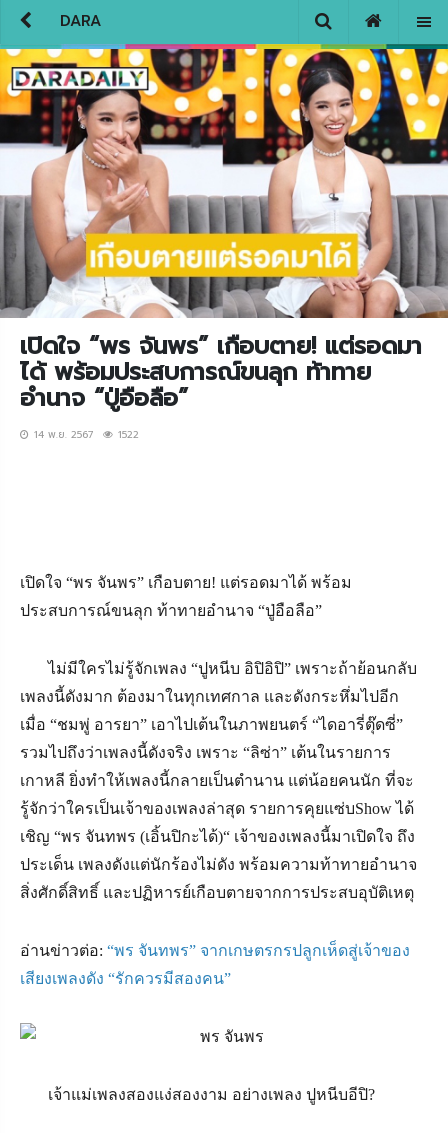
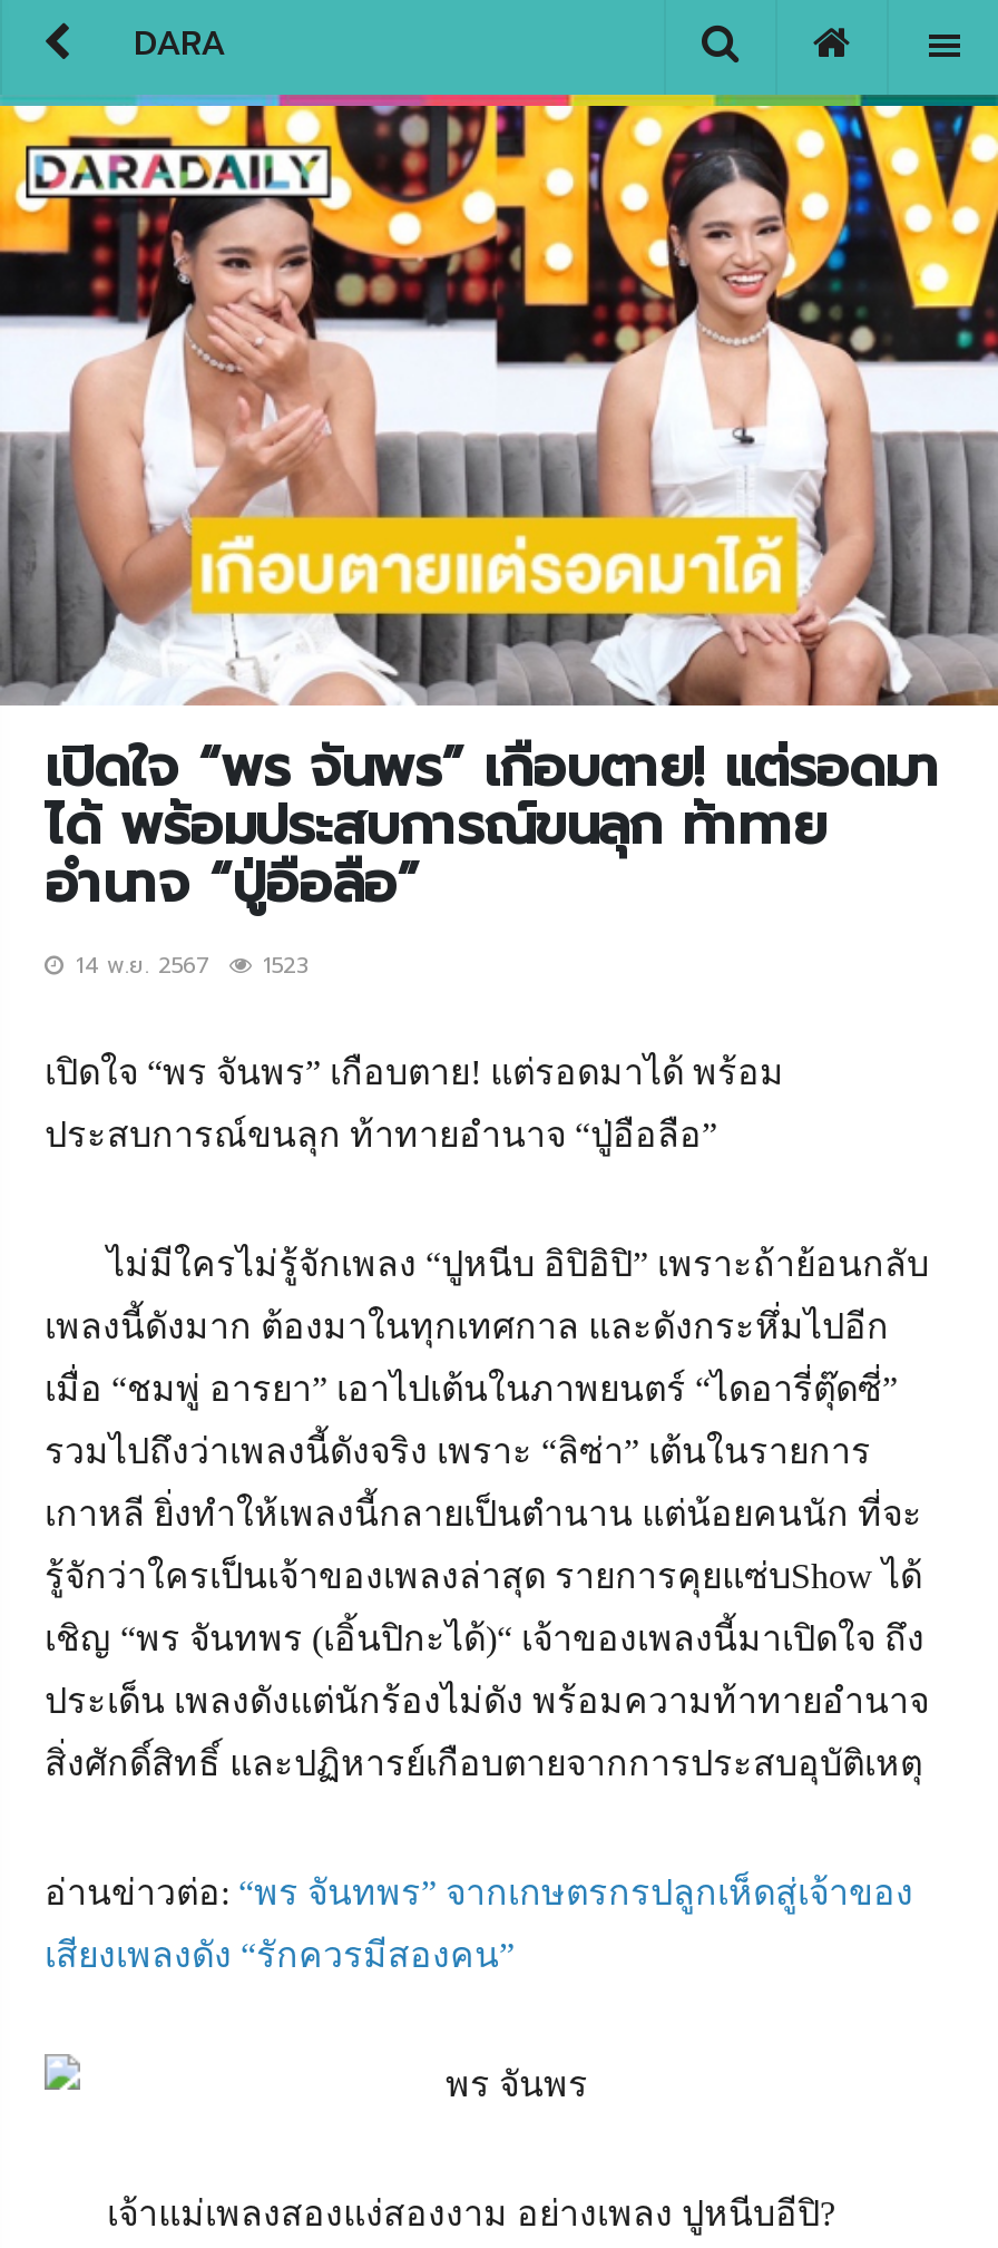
[34,427,139,442] 14 พ.ย. 2567 1522 -> [76,948,307,981] 14 พ.ย. 2567 1523

